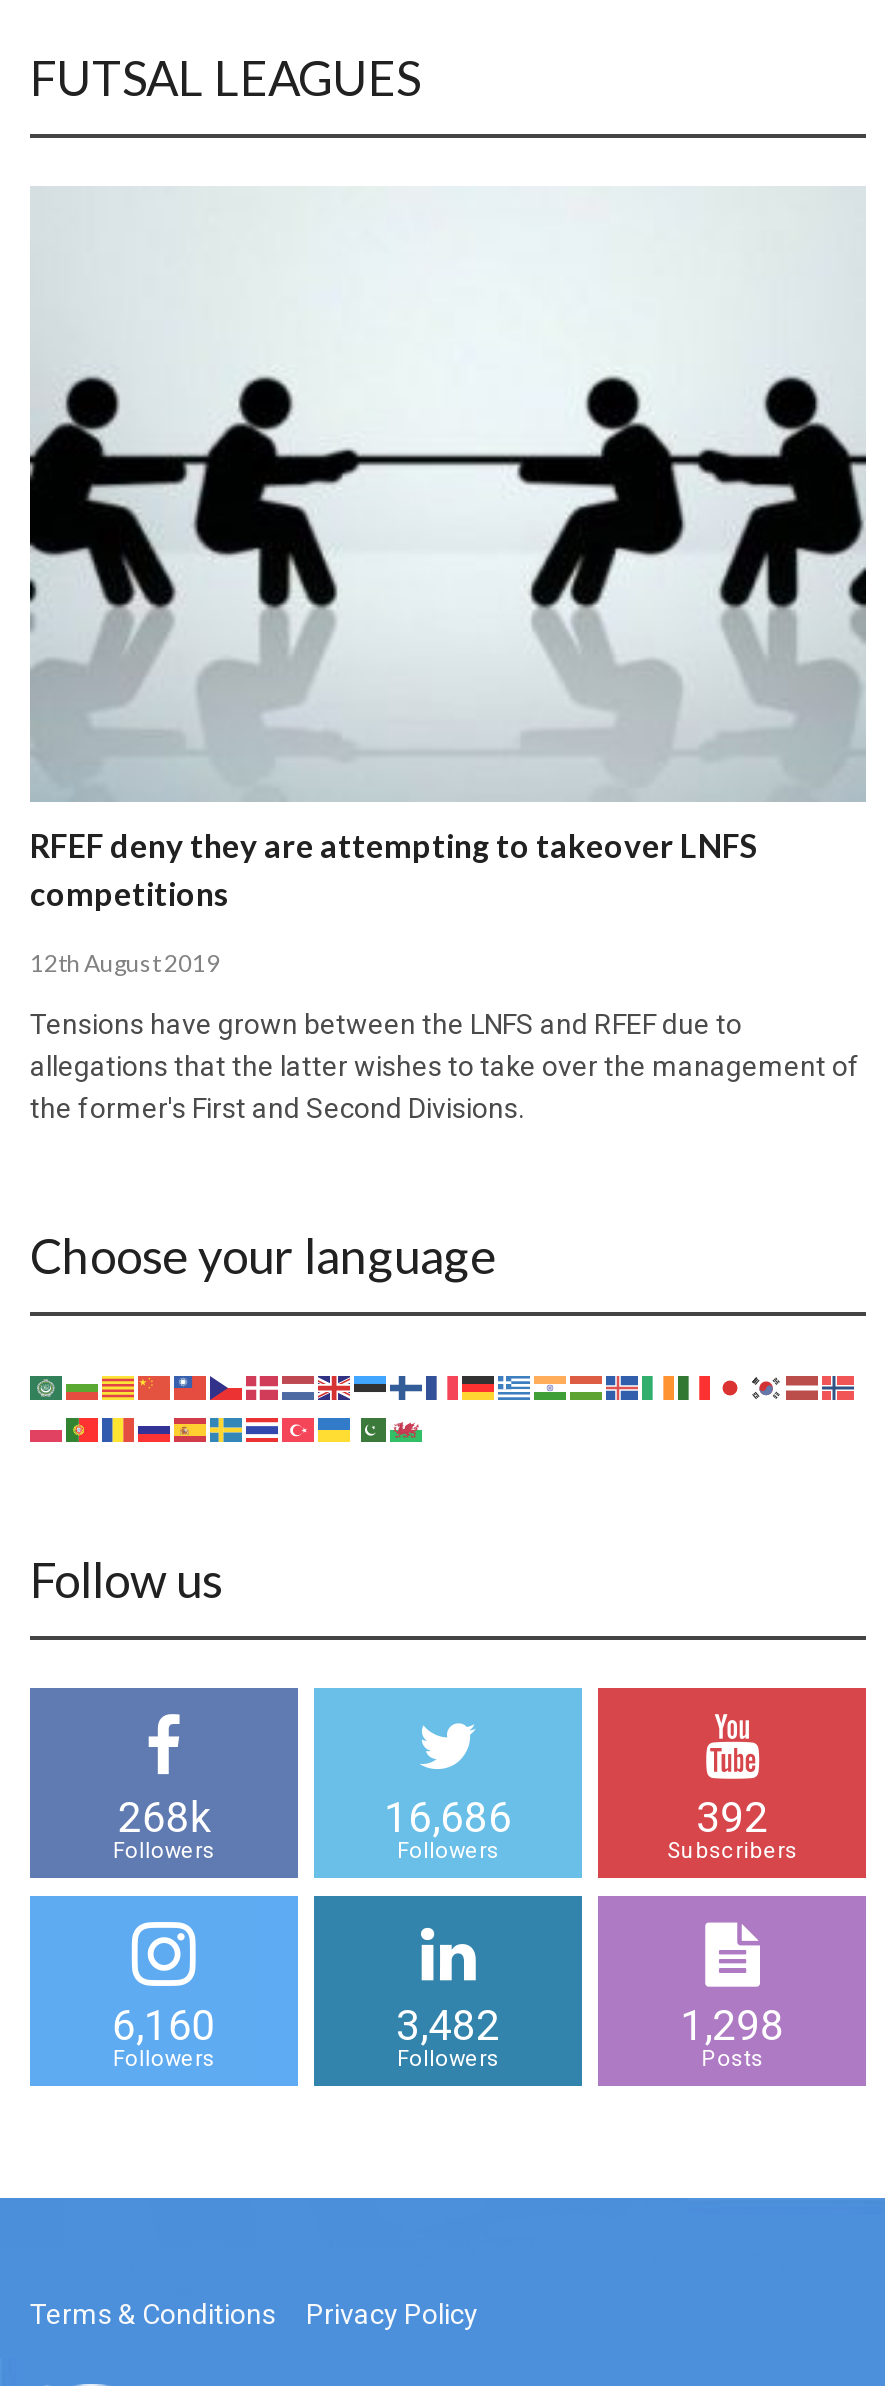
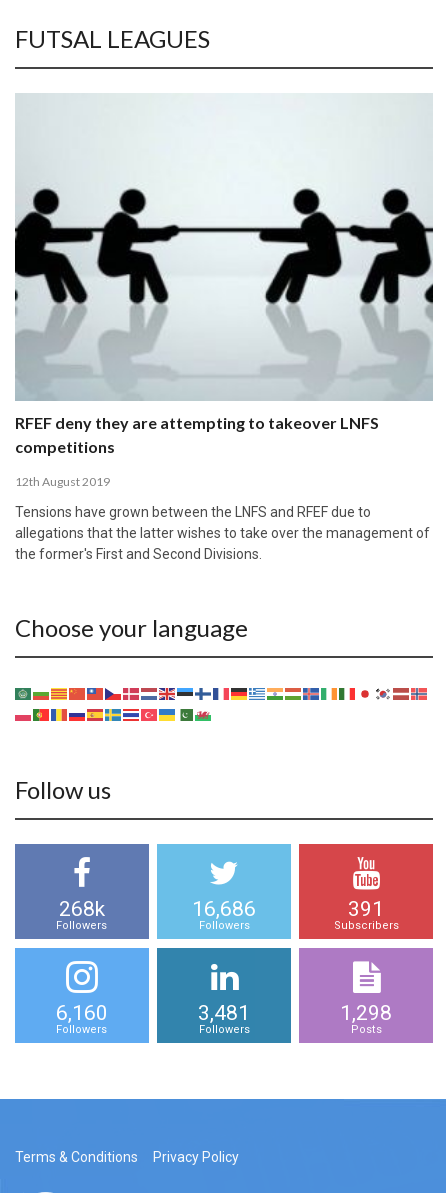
[696,1795,768,1843] 392 -> [348,897,384,921] 391
[396,2001,500,2049] 3,482 -> [198,1001,250,1025] 3,481

